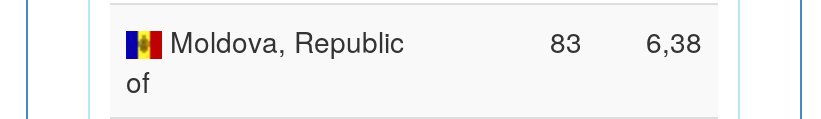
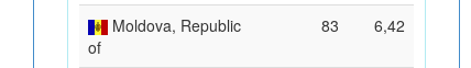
[550,20,702,60] 83 6,38 -> [321,14,405,36] 83 6,42

